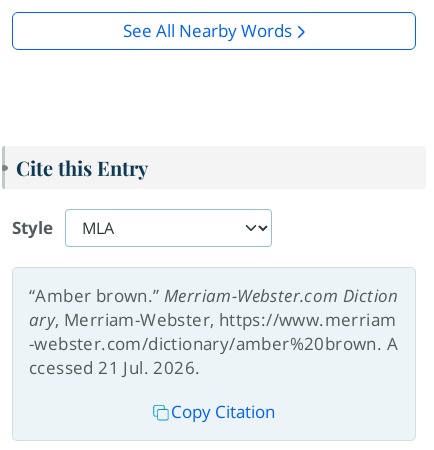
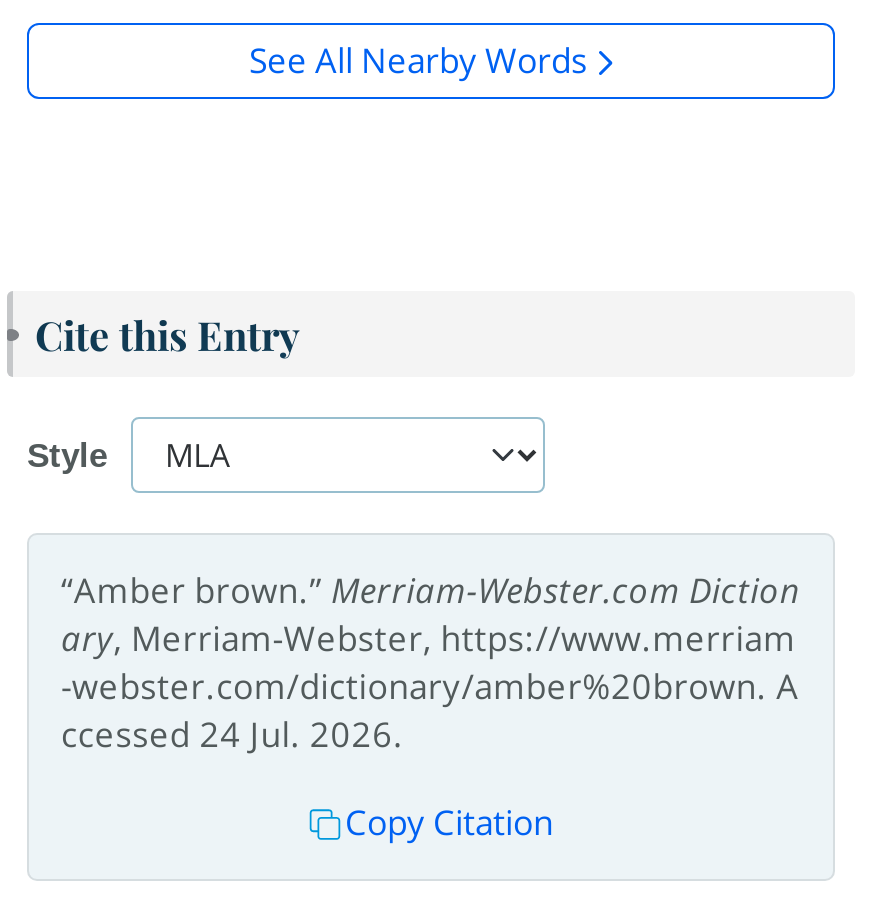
[29,356,200,379] ccessed 21 Jul. 2026. -> [61,711,404,757] ccessed 24 Jul. 2026.

